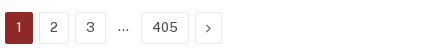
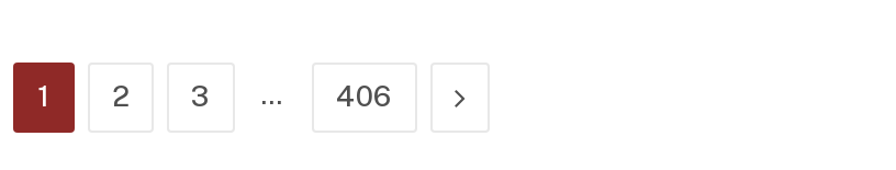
[152,20,178,35] 405 -> [336,80,393,113] 406

